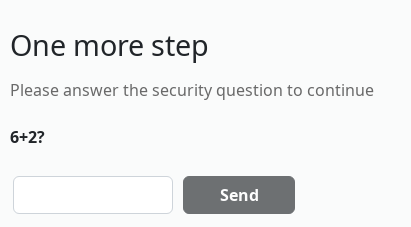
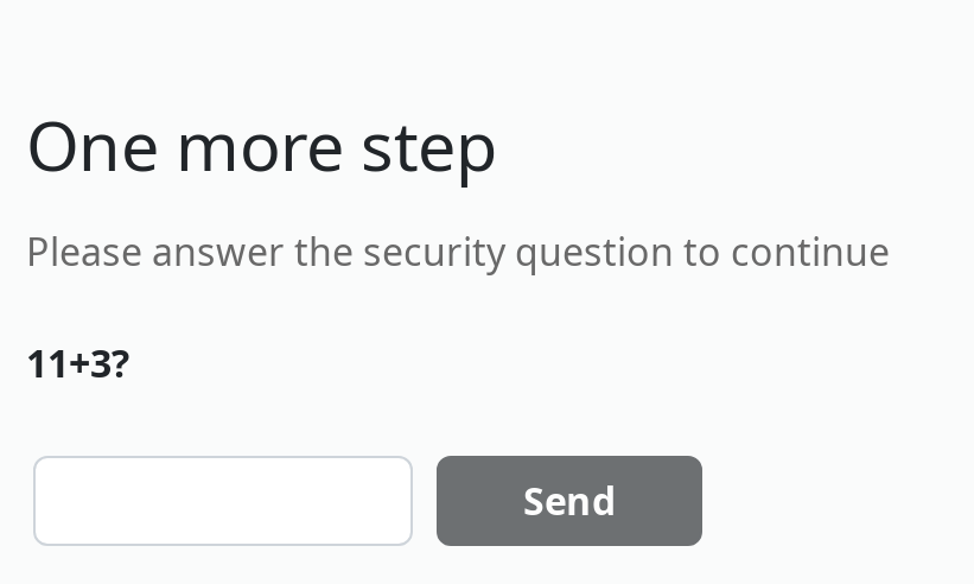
[10,126,45,148] 6+2? -> [26,337,130,389] 11+3?

